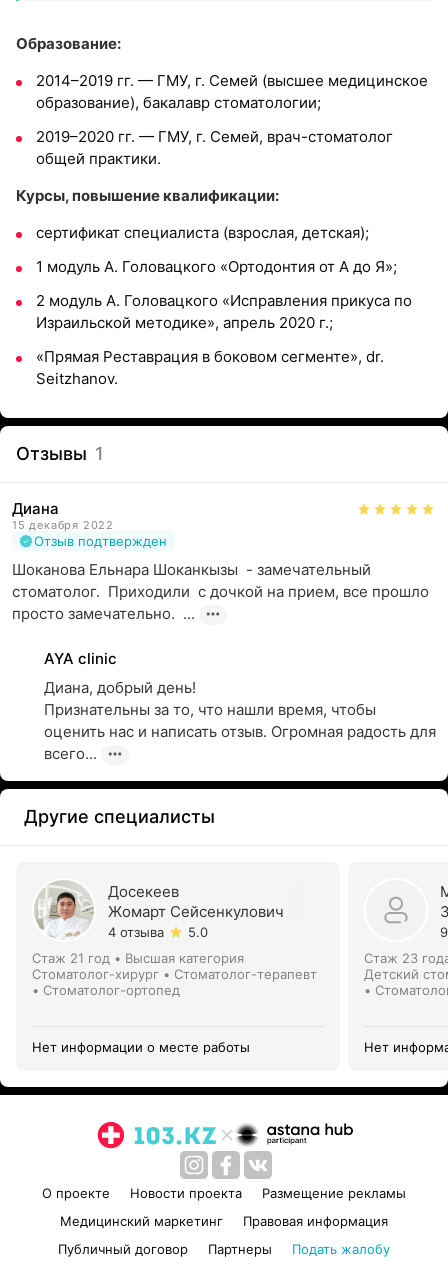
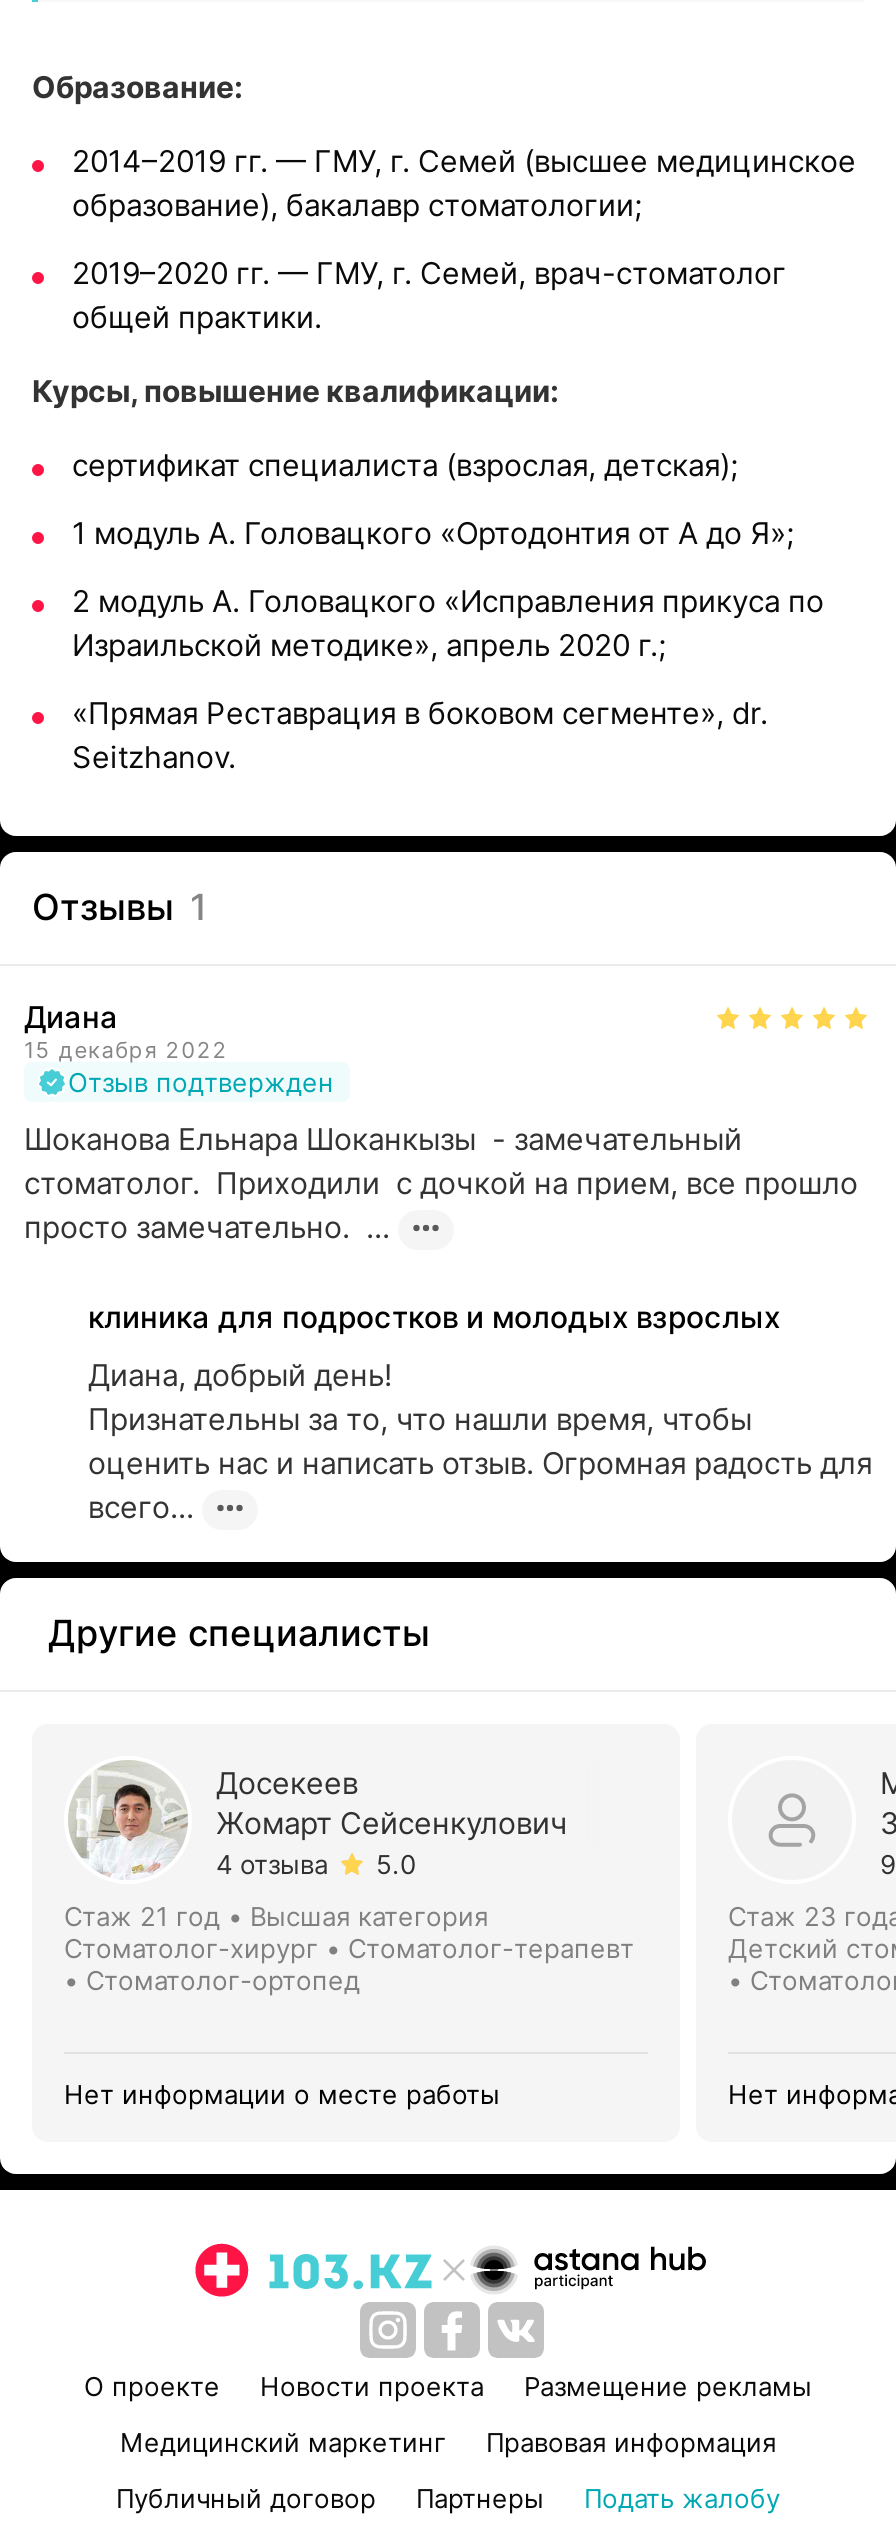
[44,649,117,668] AYA clinic -> [88,1298,780,1336] клиника для подростков и молодых взрослых

